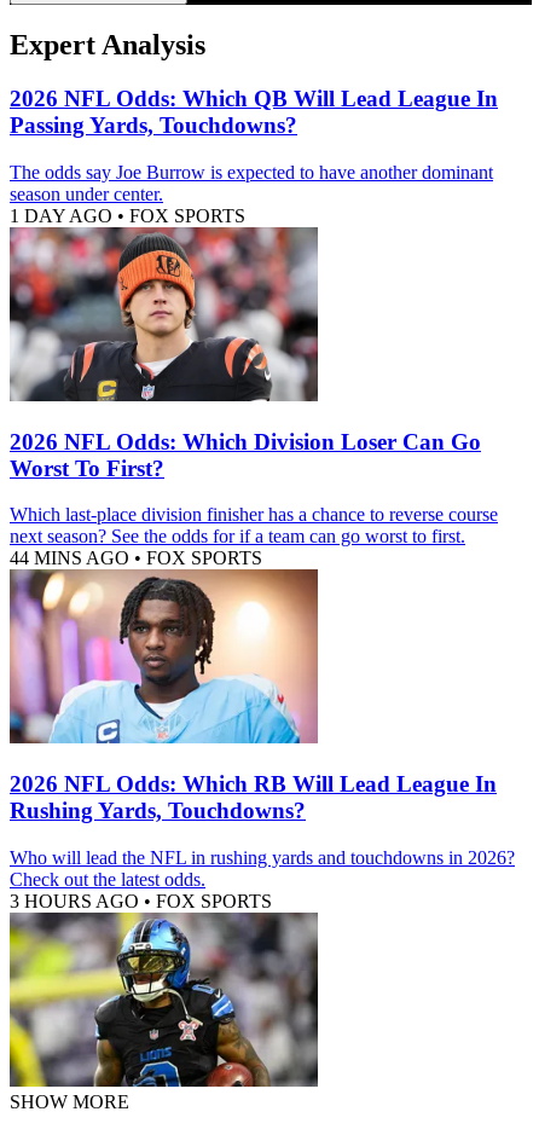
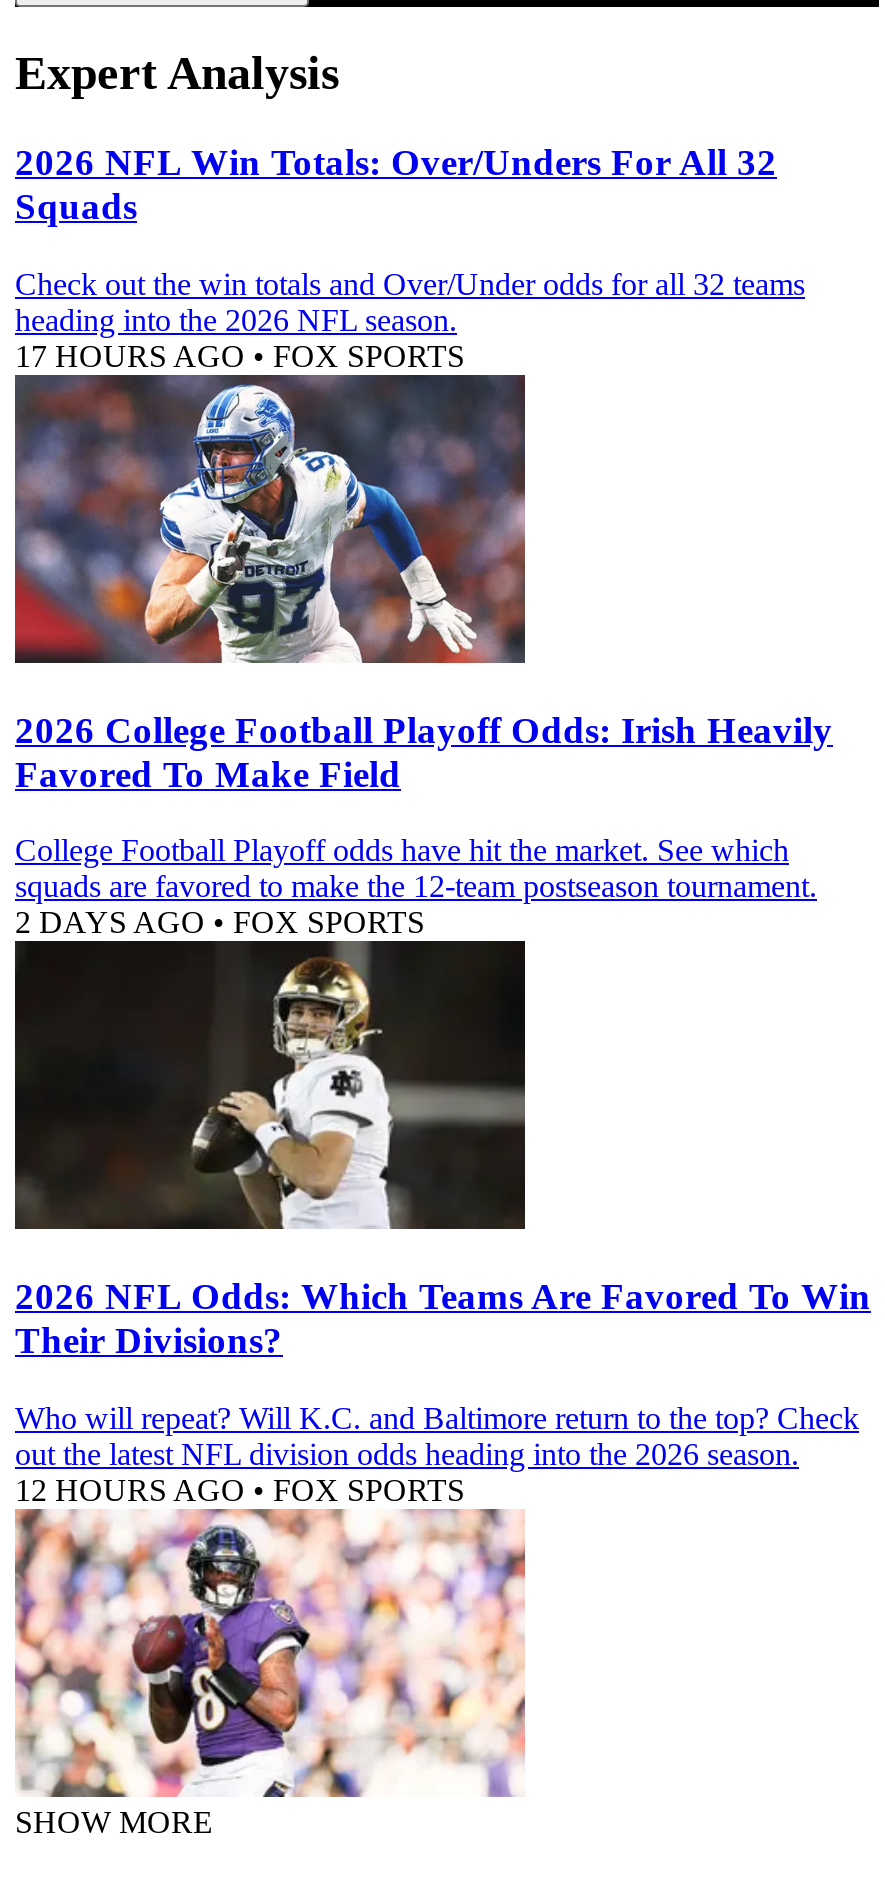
[10,86,498,138] 2026 NFL Odds: Which QB Will Lead League In | Passing Yards, Touchdowns? -> [15,141,777,227] 2026 NFL Win Totals: Over/Unders For All 32 | Squads
[10,162,493,226] The odds say Joe Burrow is expected to have another dominant | season under center. | 1 DAY AGO • FOX SPORTS -> [15,267,805,373] Check out the win totals and Over/Under odds for all 32 teams | heading into the 2026 NFL season. | 17 HOURS AGO • FOX SPORTS
[8,227,481,481] [image] | 2026 NFL Odds: Which Division Loser Can Go | Worst To First? -> [13,377,833,794] [image] | 2026 College Football Playoff Odds: Irish Heavily | Favored To Make Field
[8,504,498,745] [image] | Which last-place division finisher has a chance to reverse course | next season? See the odds for if a team can go worst to first. | 44 MINS AGO • FOX SPORTS -> [13,834,817,1231] [image] | College Football Playoff odds have hit the market. See which | squads are favored to make the 12-team postseason tournament. | 2 DAYS AGO • FOX SPORTS
[10,771,497,823] 2026 NFL Odds: Which RB Will Lead League In | Rushing Yards, Touchdowns? -> [15,1275,871,1361] 2026 NFL Odds: Which Teams Are Favored To Win | Their Divisions?
[10,847,515,911] Who will lead the NFL in rushing yards and touchdowns in 2026? | Check out the latest odds. | 3 HOURS AGO • FOX SPORTS -> [15,1401,859,1507] Who will repeat? Will K.C. and Baltimore return to the top? Check | out the latest NFL division odds heading into the 2026 season. | 12 HOURS AGO • FOX SPORTS
[8,911,319,1088] [image] -> [13,1509,527,1799] [image]

